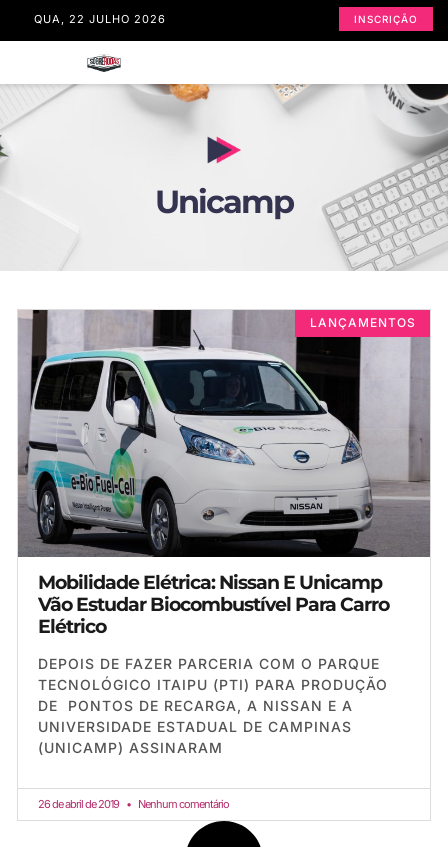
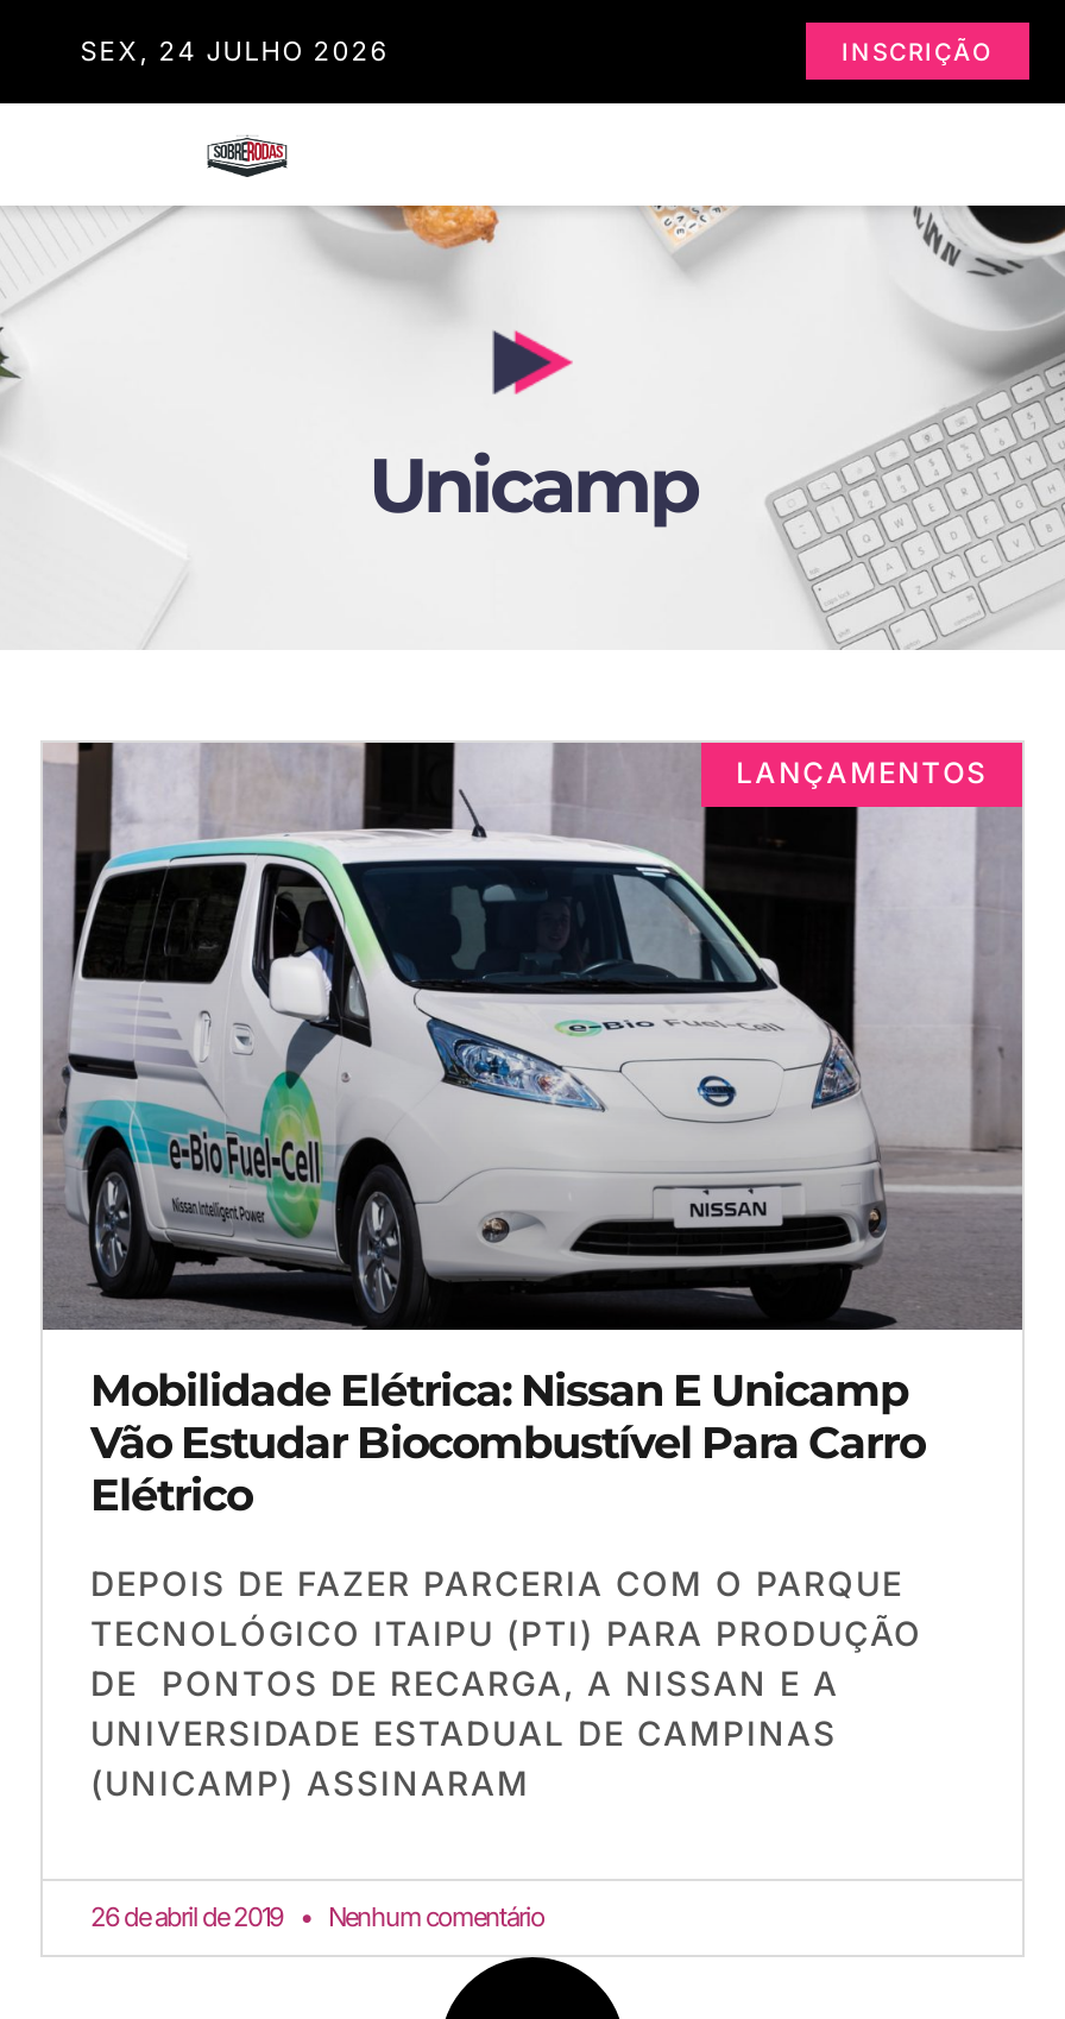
[34,11,166,25] QUA, 22 JULHO 2026 -> [80,33,389,67] SEX, 24 JULHO 2026

